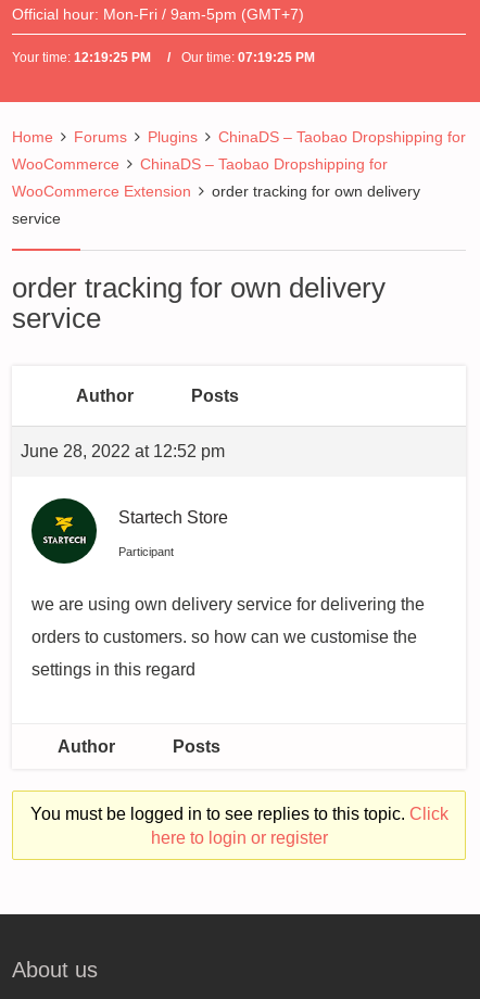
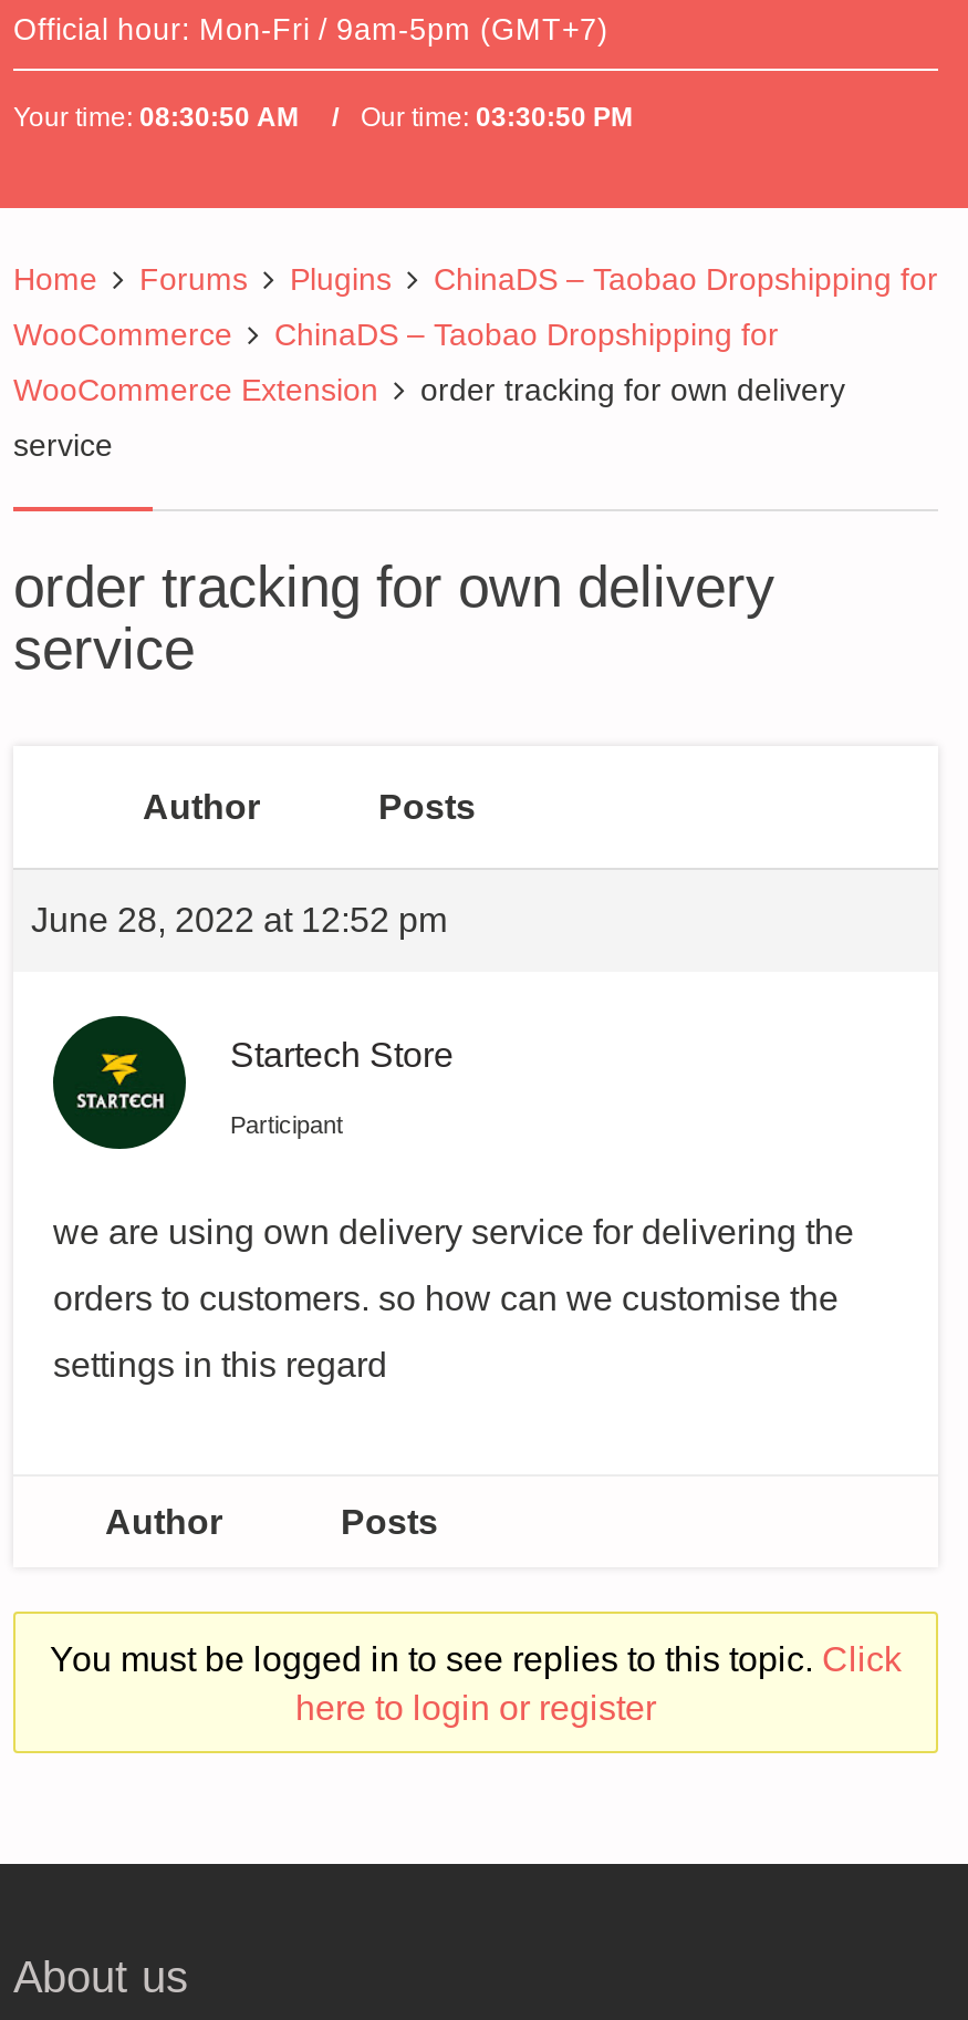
[12,50,151,65] Your time: 12:19:25 PM -> [13,102,299,133] Your time: 08:30:50 AM
[178,50,315,65] Our time: 07:19:25 PM -> [354,102,633,133] Our time: 03:30:50 PM

